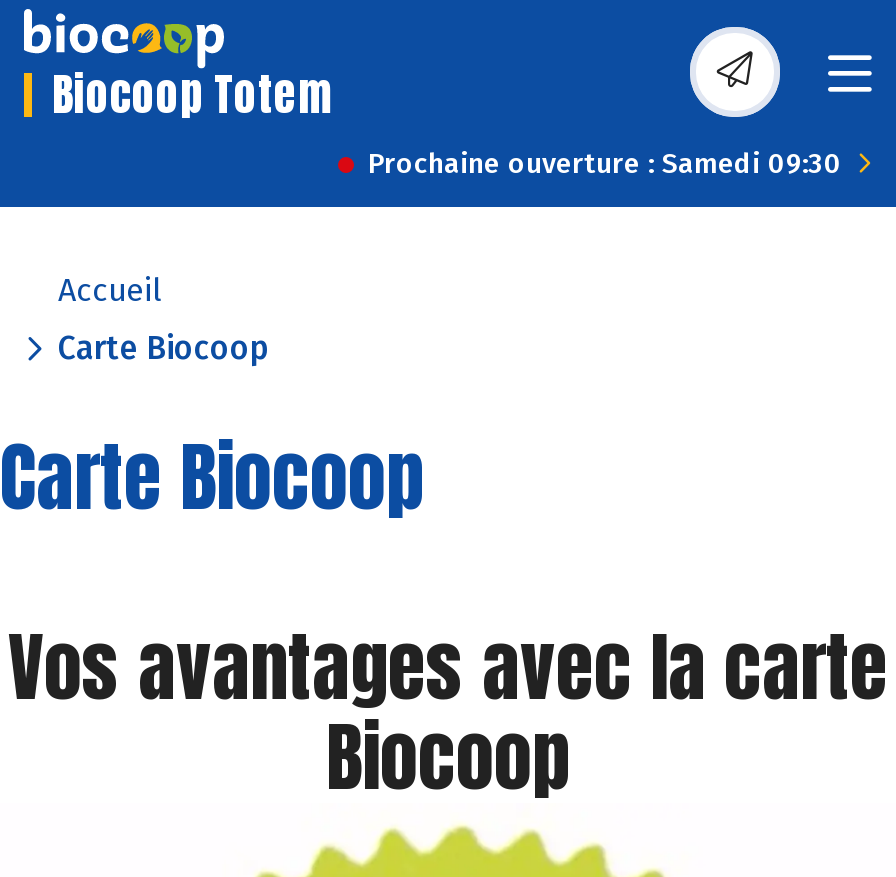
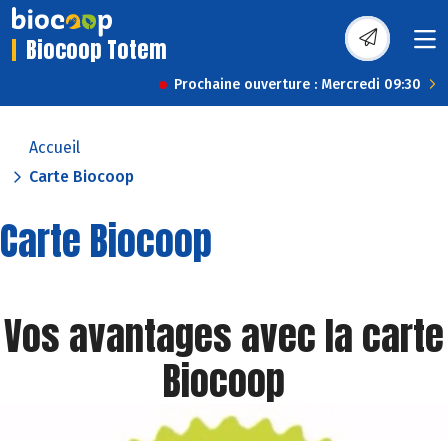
[368,147,842,181] Prochaine ouverture : Samedi 09:30 -> [174,76,421,93] Prochaine ouverture : Mercredi 09:30

